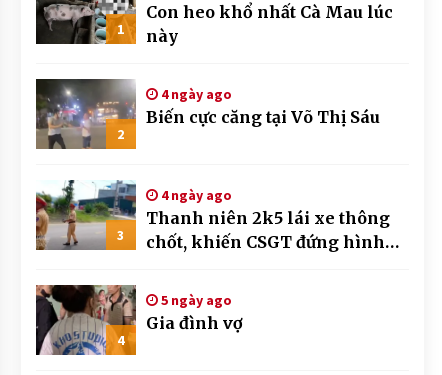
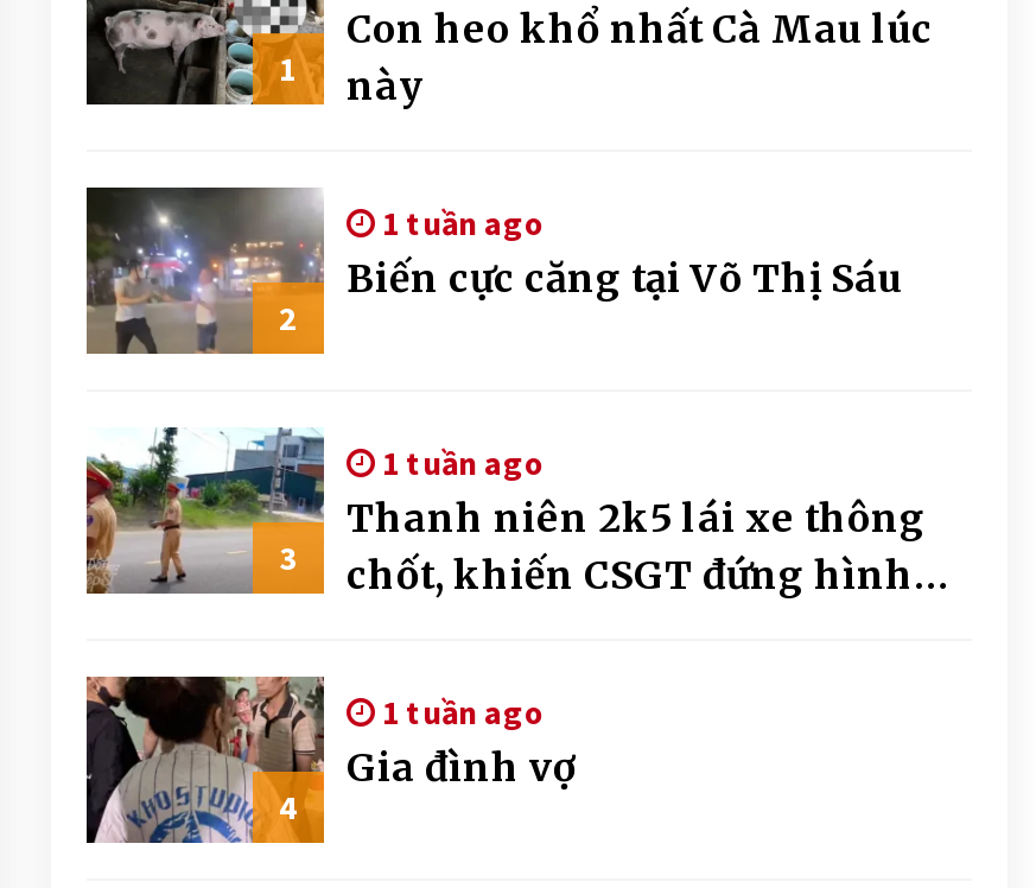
[157,85,231,103] 4 ngày ago -> [375,202,546,245] 1 tuần ago
[157,186,231,204] 4 ngày ago -> [375,442,546,485] 1 tuần ago
[157,291,231,309] 5 ngày ago -> [375,691,546,734] 1 tuần ago

